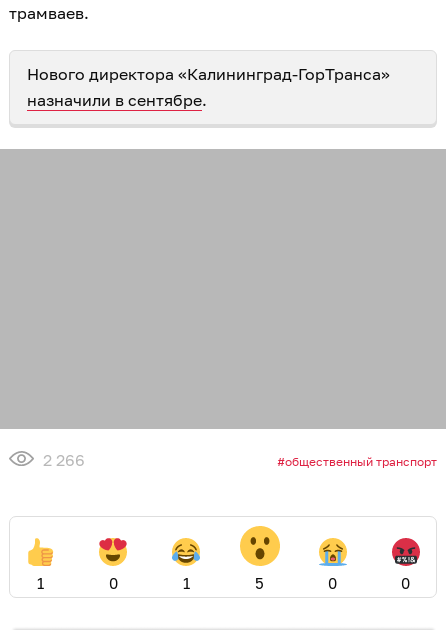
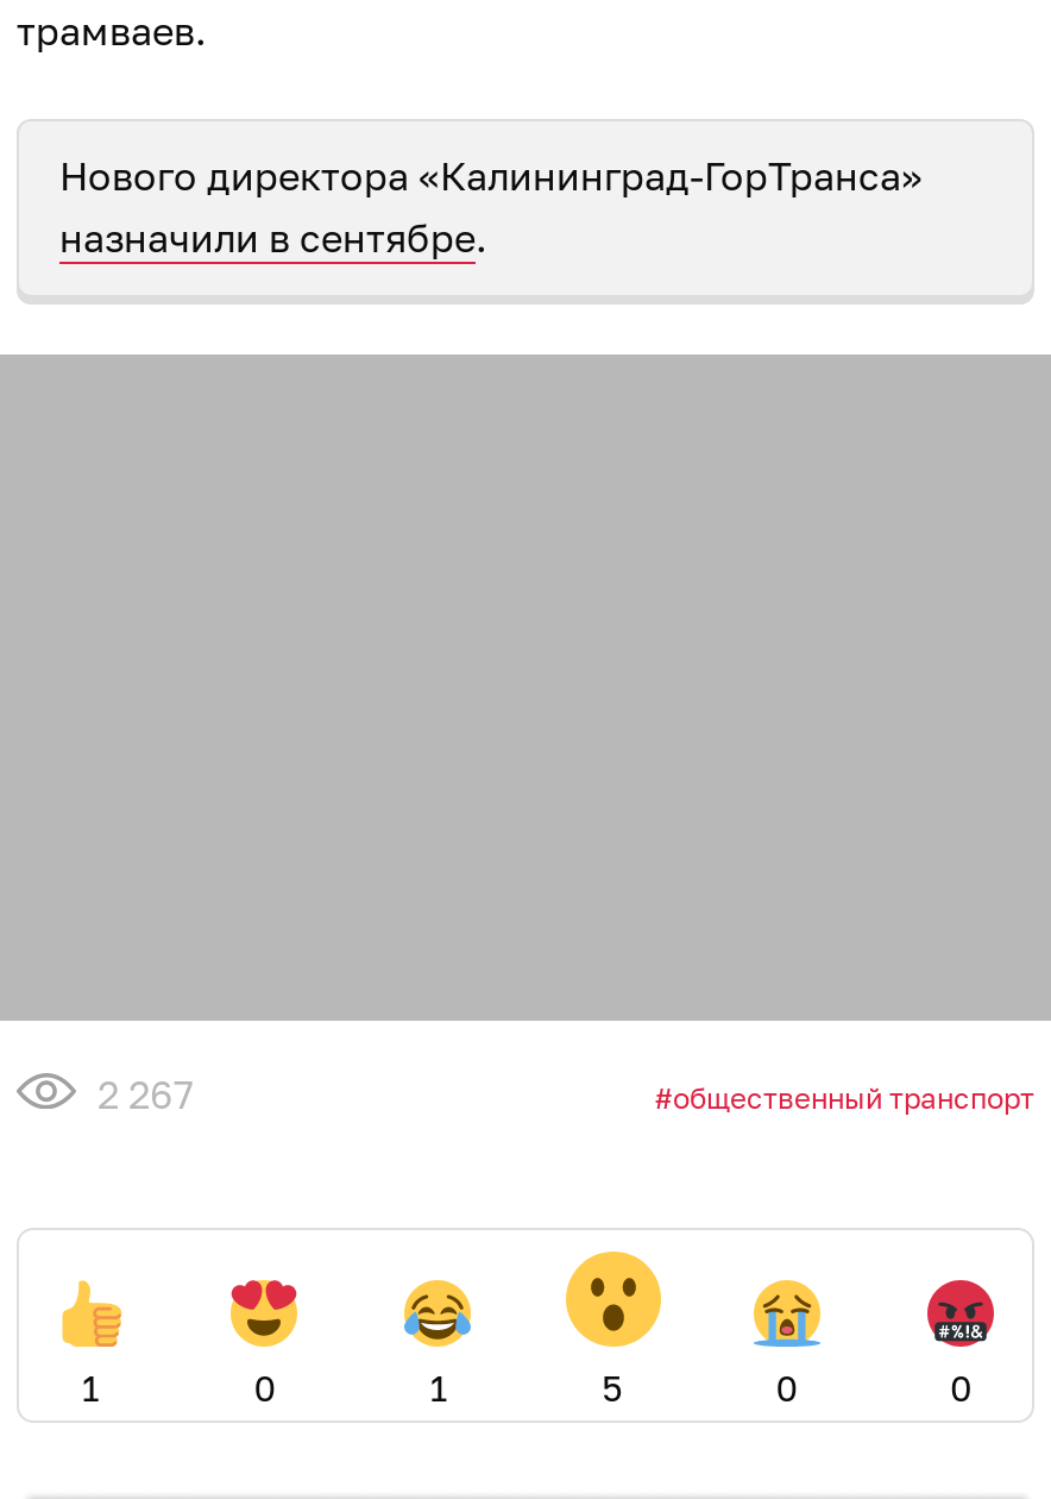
[39,450,85,470] 2 266 -> [88,1071,193,1119] 2 267

